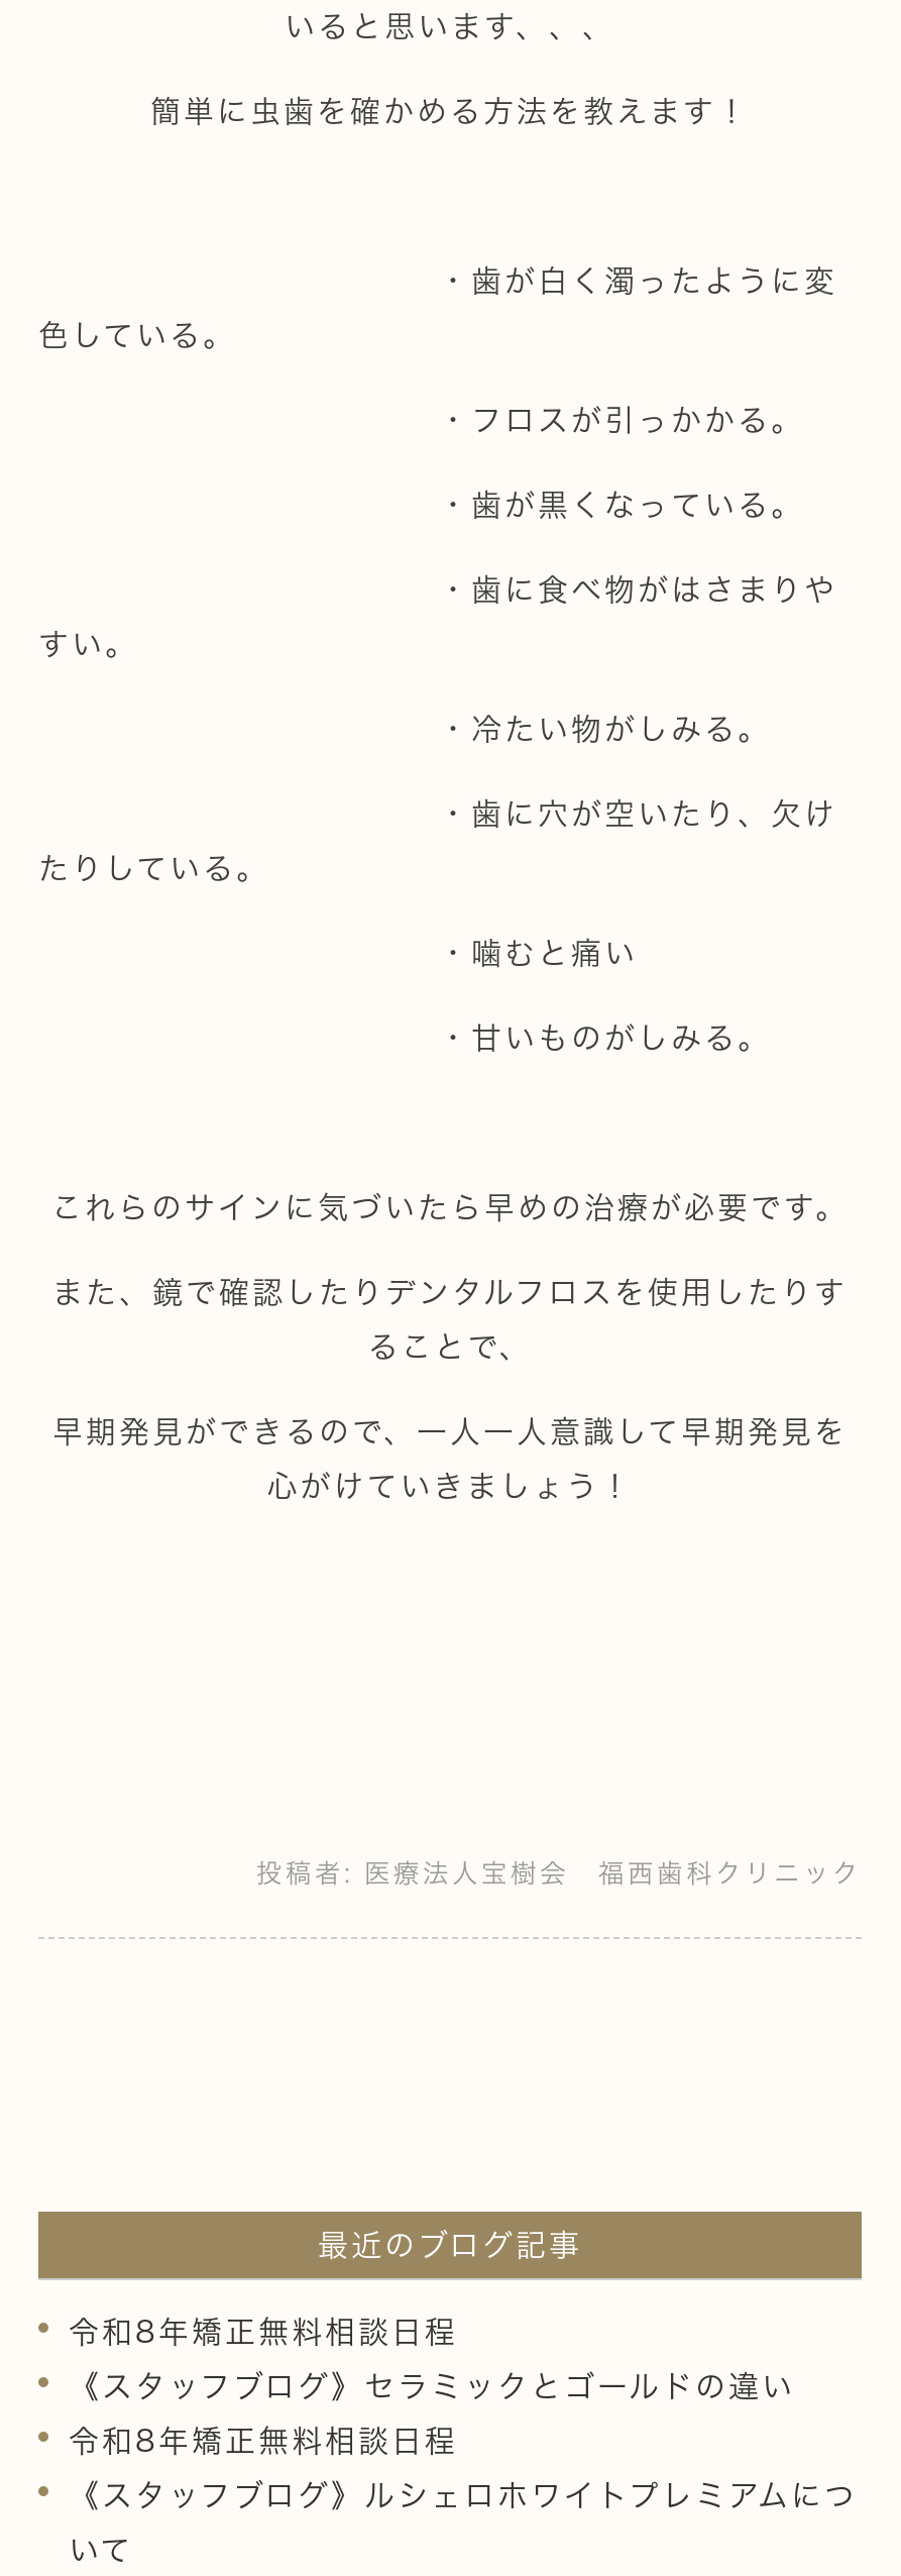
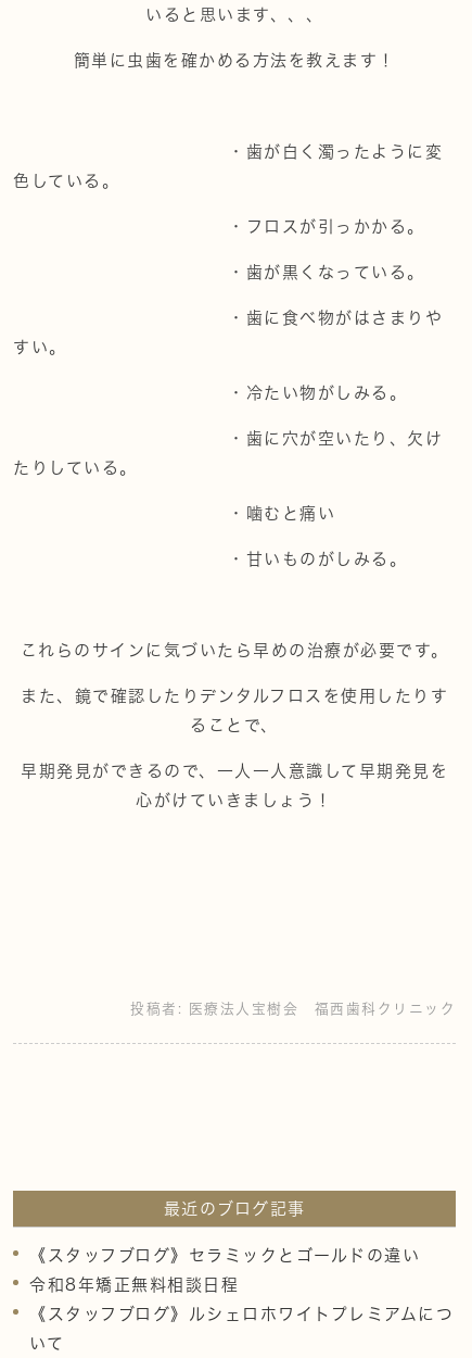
[69,2317,458,2347] 令和8年矯正無料相談日程 -> none

